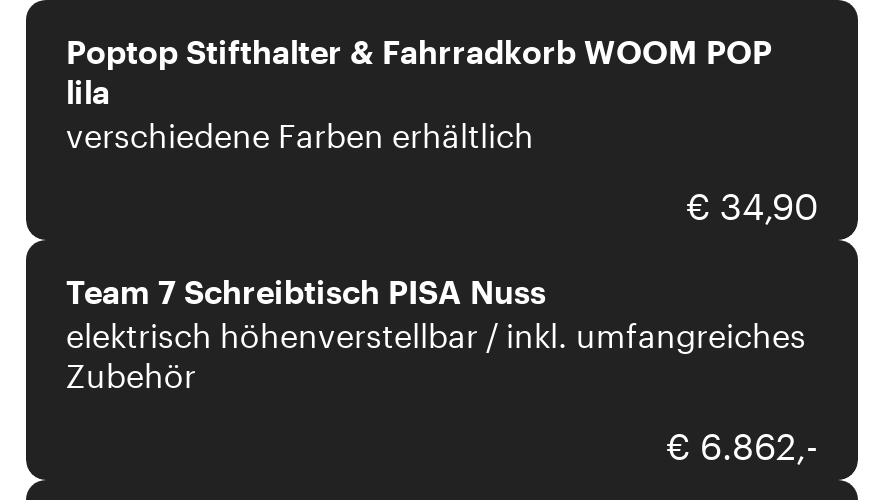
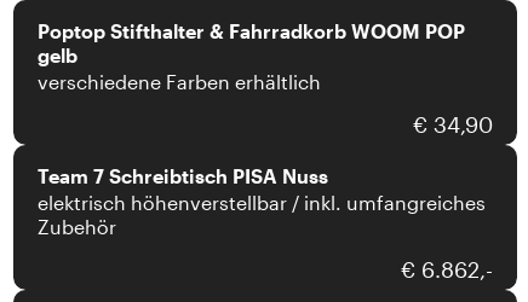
[66,72,110,110] lila -> [38,43,78,66] gelb

